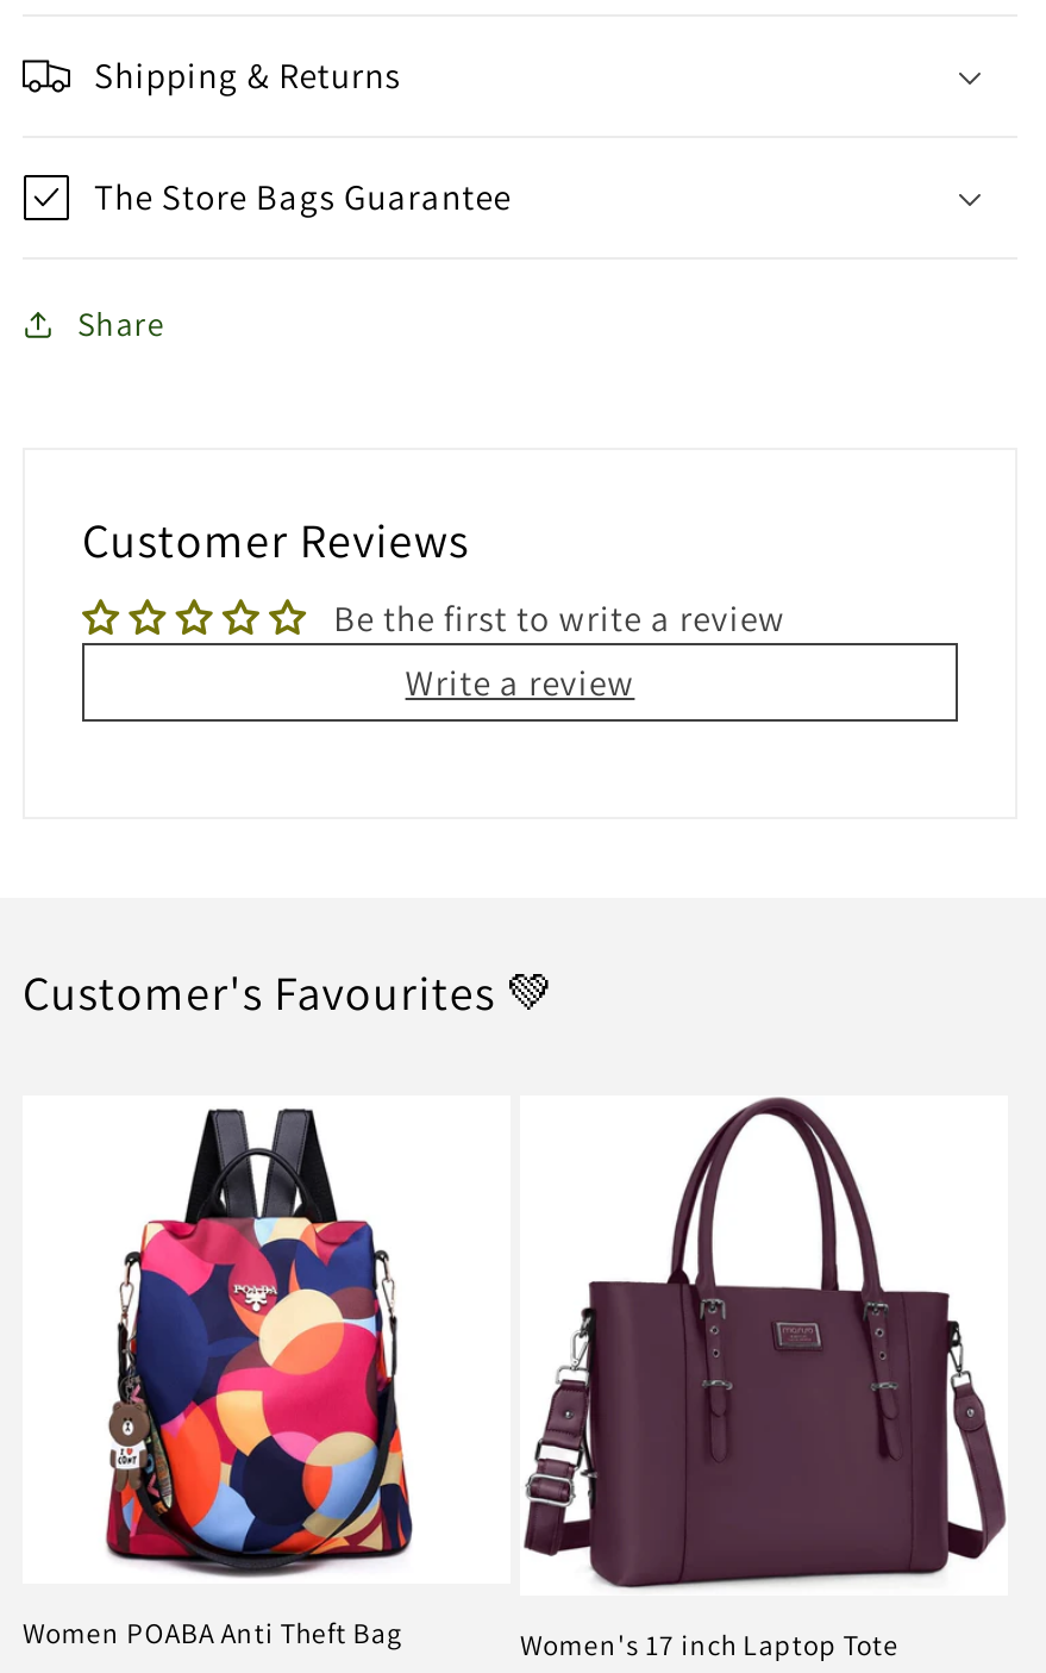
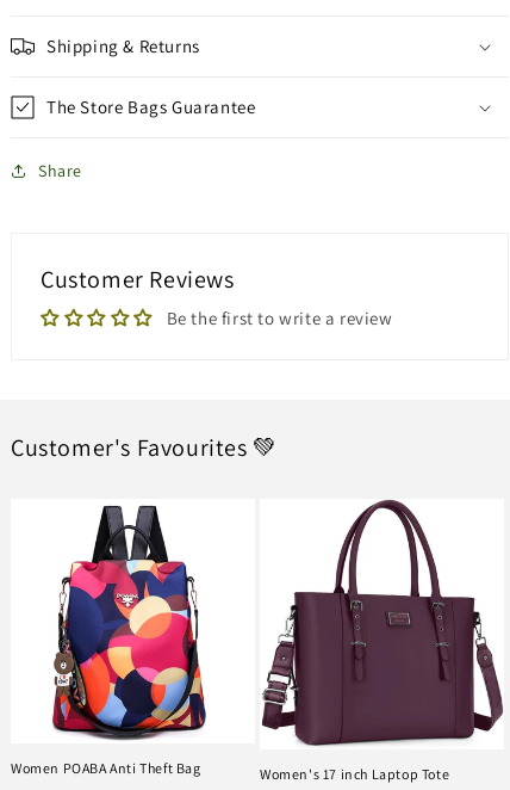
[405,659,635,704] Write a review -> none

